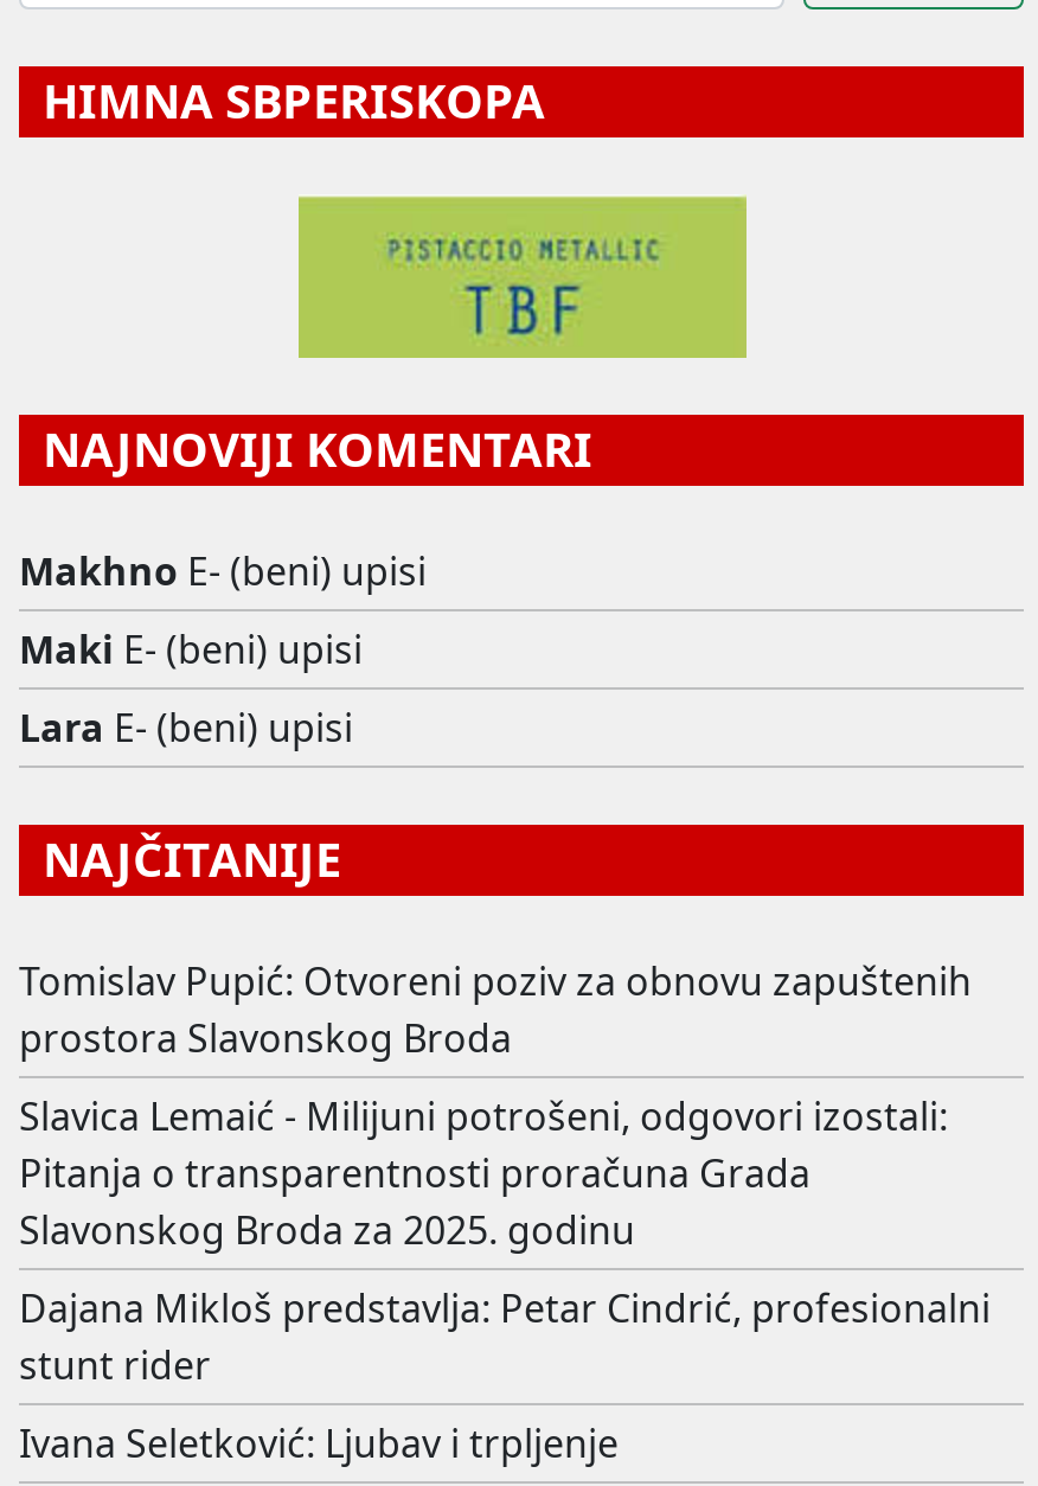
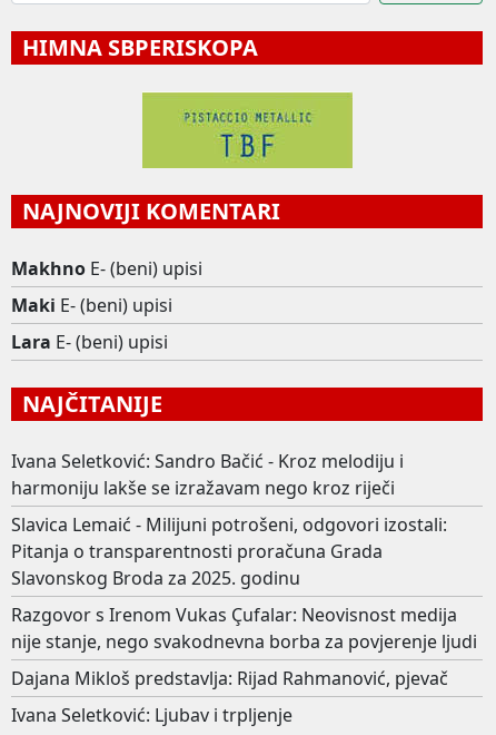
[19,955,972,1064] Tomislav Pupić: Otvoreni poziv za obnovu zapuštenih | prostora Slavonskog Broda -> [11,449,404,500] Ivana Seletković: Sandro Bačić - Kroz melodiju i | harmoniju lakše se izražavam nego kroz riječi
[19,1282,991,1391] Dajana Mikloš predstavlja: Petar Cindrić, profesionalni | stunt rider -> [11,602,477,690] Razgovor s Irenom Vukas Çufalar: Neovisnost medija | nije stanje, nego svakodnevna borba za povjerenje ljudi | Dajana Mikloš predstavlja: Rijad Rahmanović, pjevač

